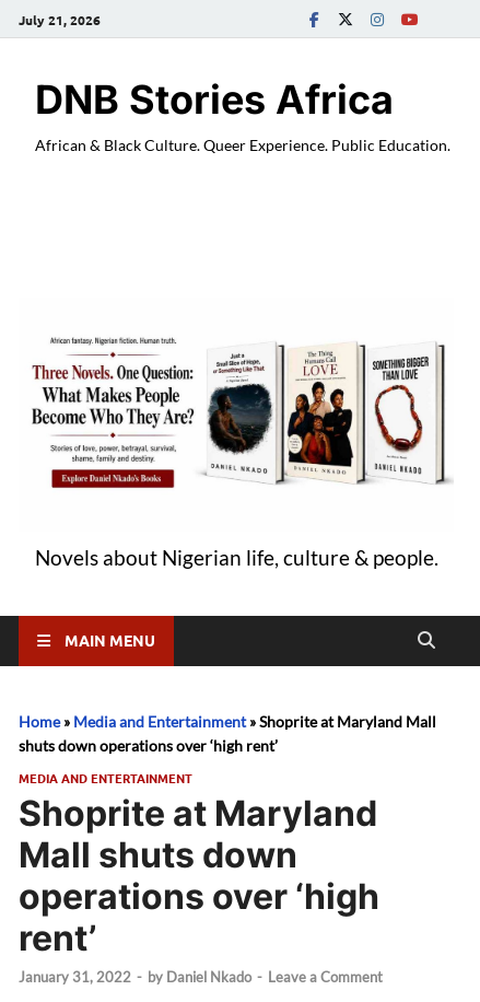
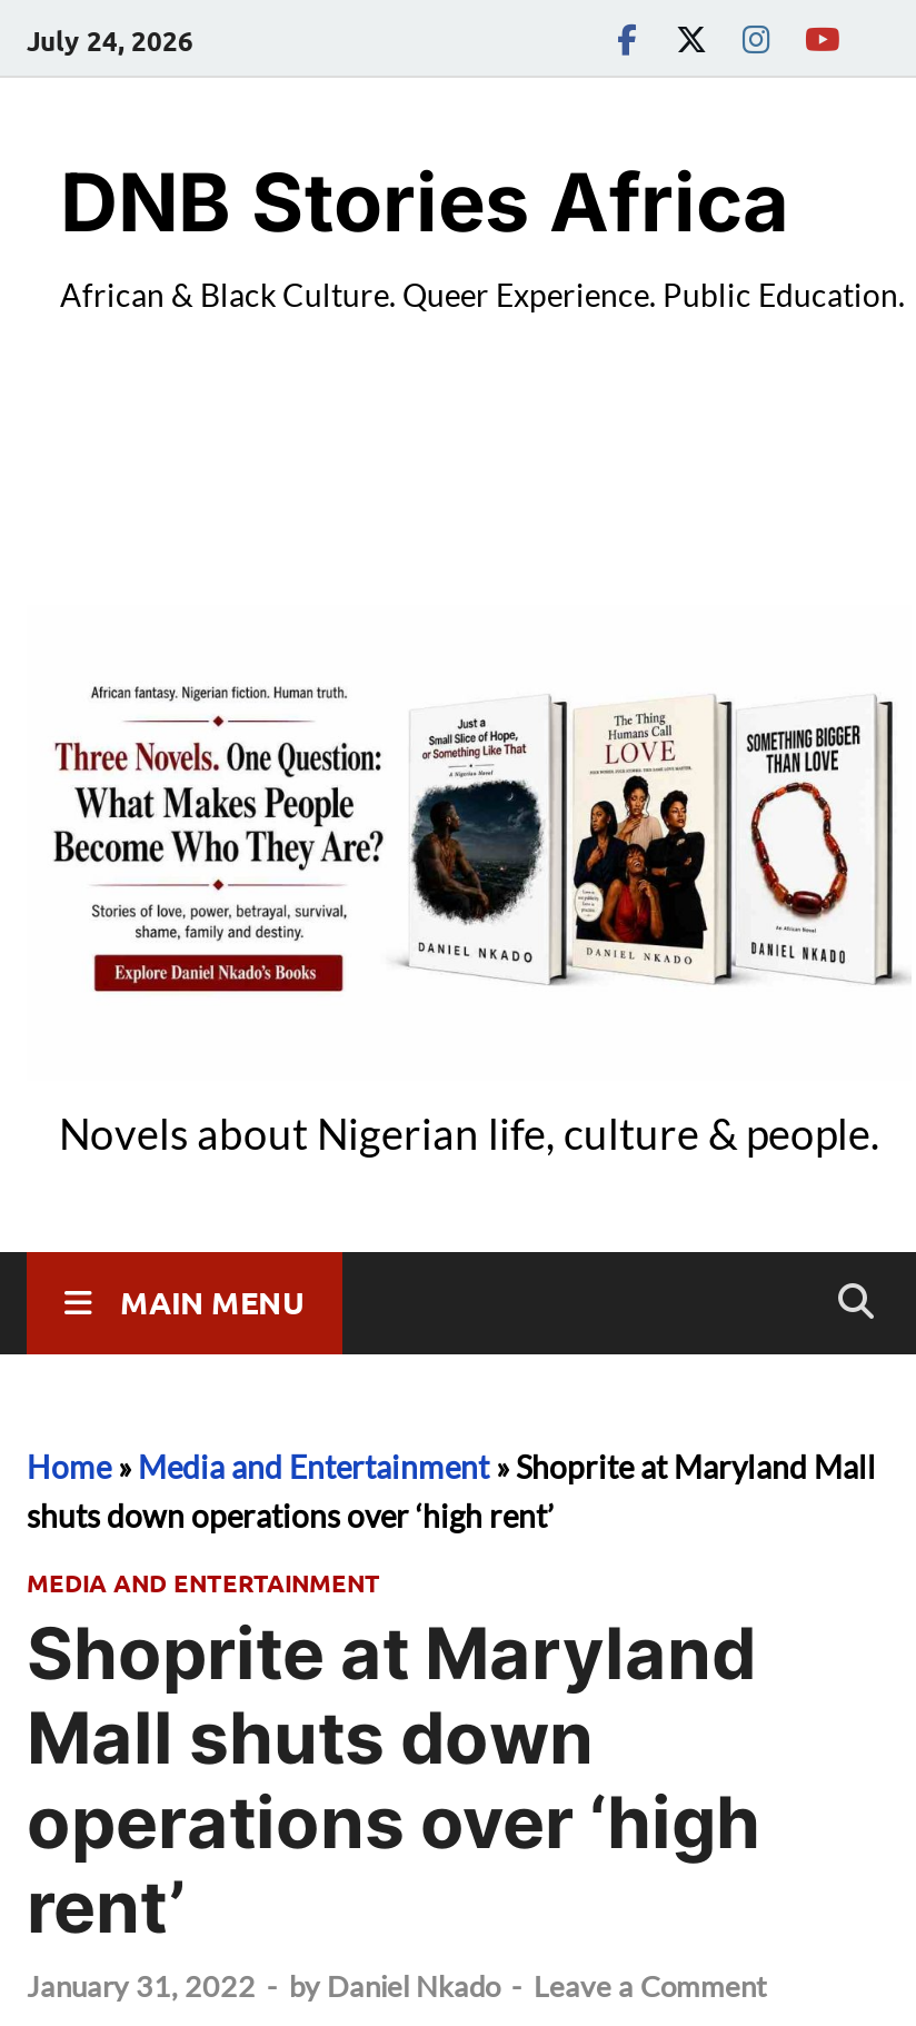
[19,10,101,28] July 21, 2026 -> [27,21,193,57] July 24, 2026

